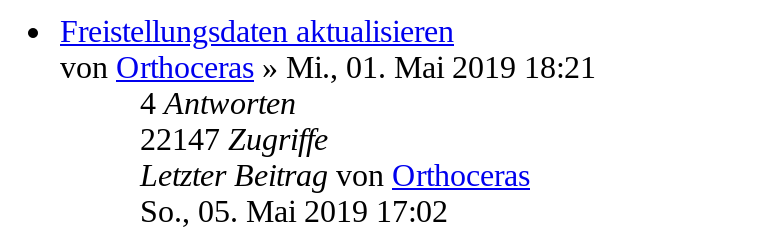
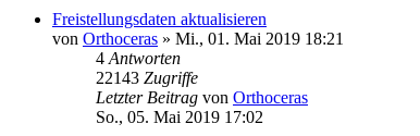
[140,122,328,156] 22147 Zugriffe -> [96,68,198,87] 22143 Zugriffe

